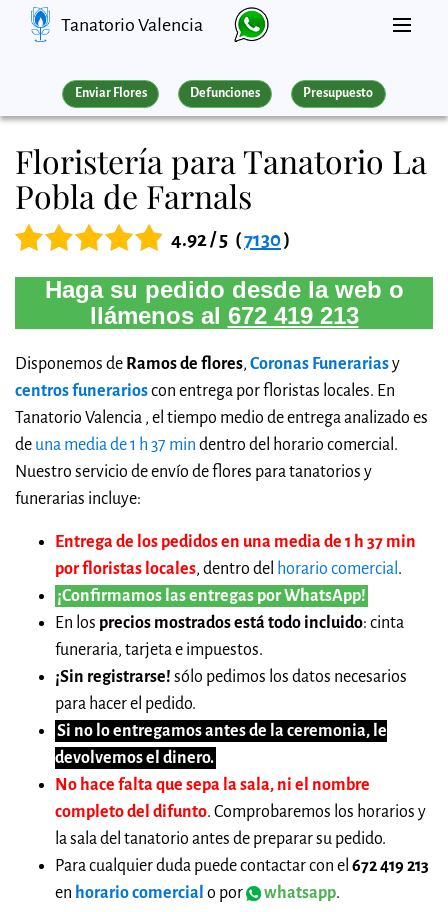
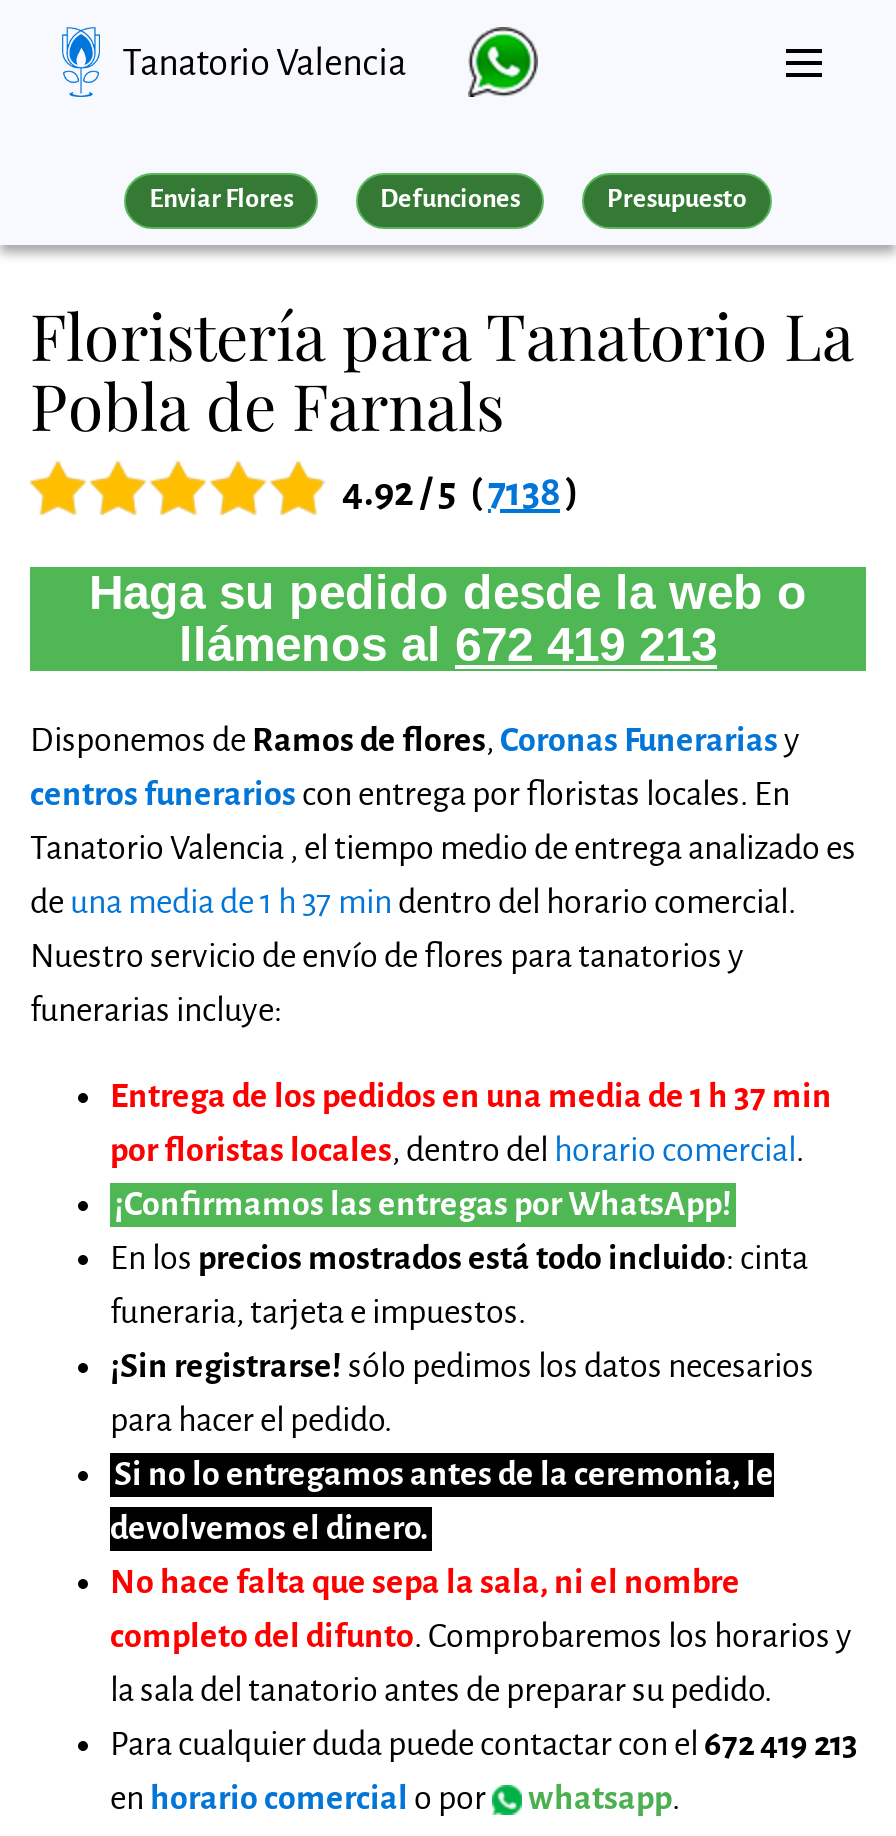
[171,229,290,250] 4.92 / 5 (7130) -> [342,471,578,513] 4.92 / 5 (7138)

